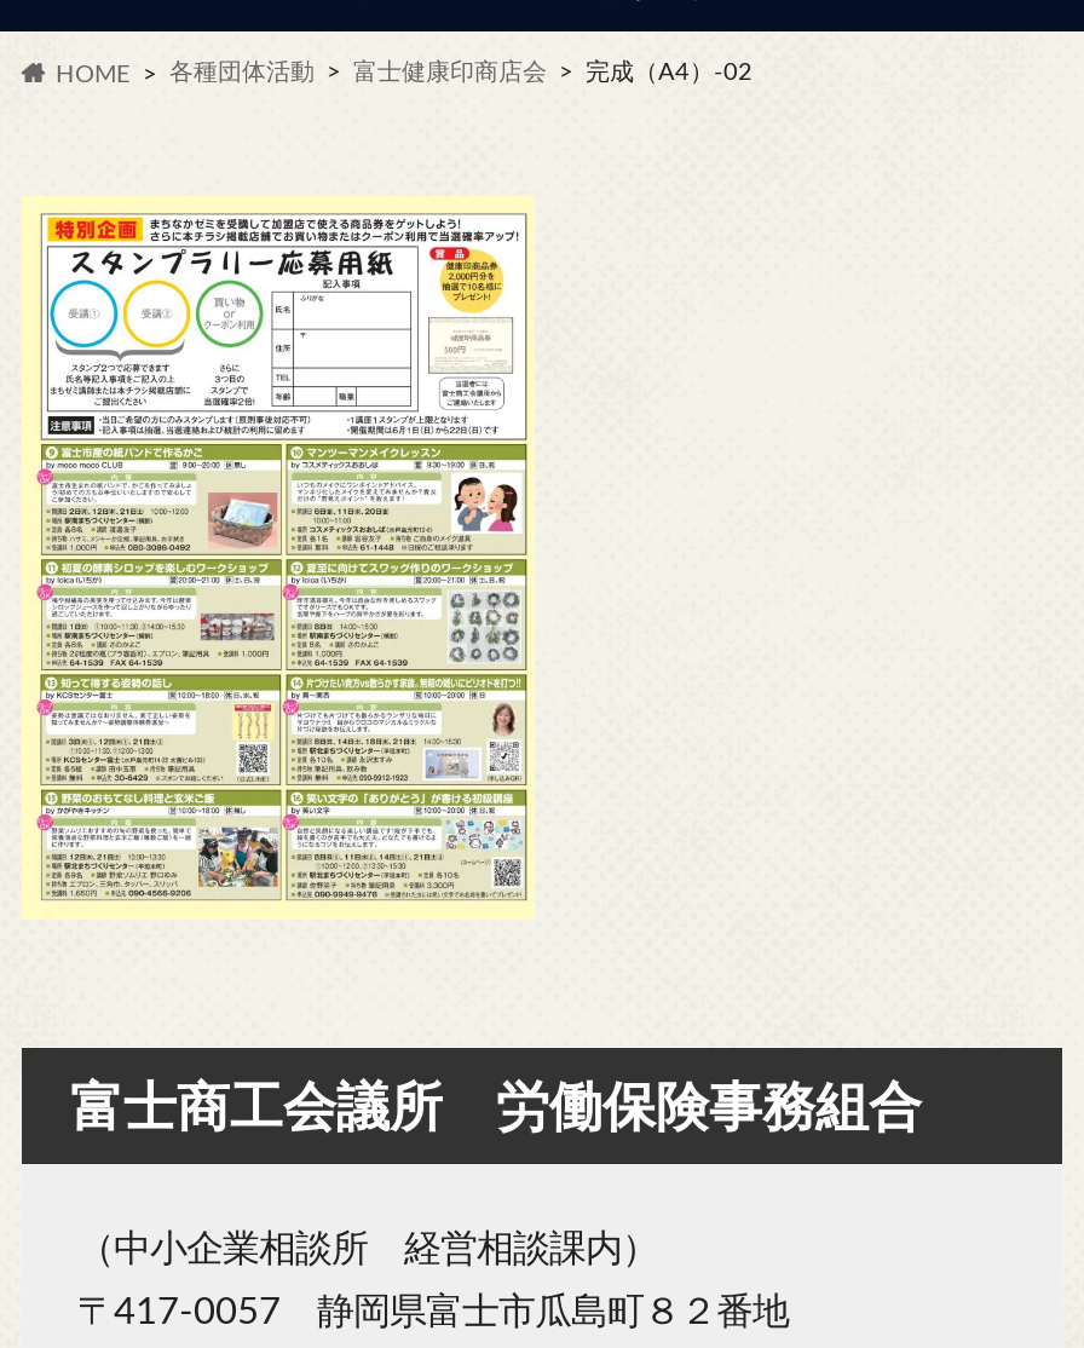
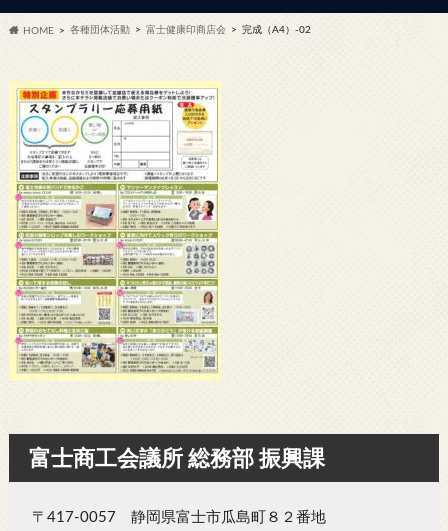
[70,1083,922,1269] 富士商工会議所 労働保険事務組合 | （中小企業相談所 経営相談課内） -> [29,447,325,469] 富士商工会議所 総務部 振興課

